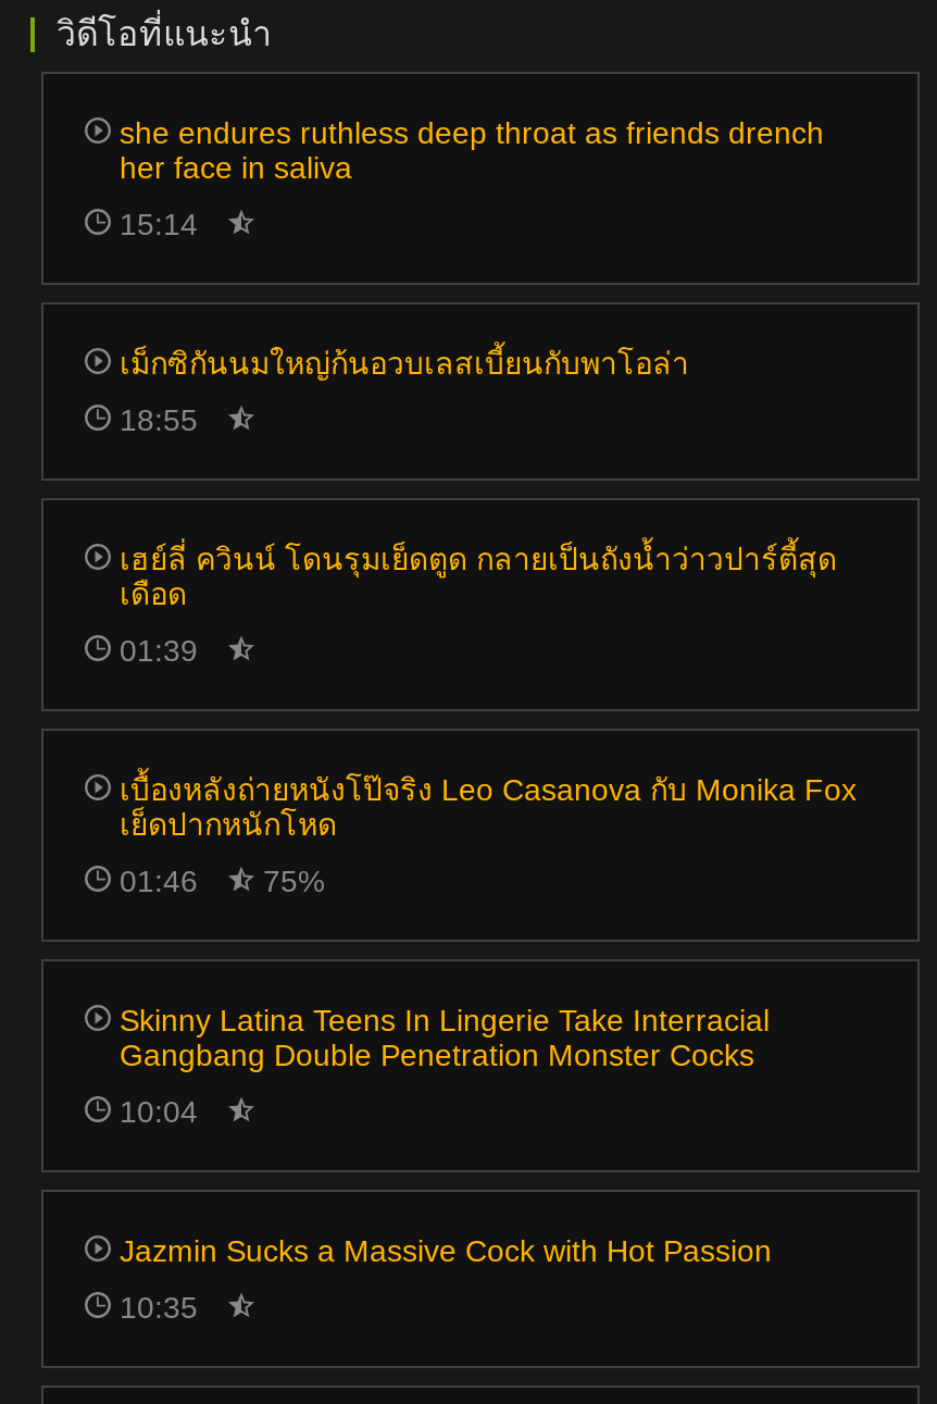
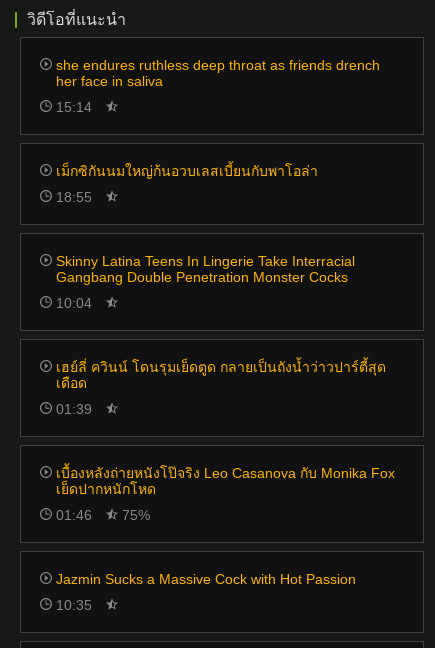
moved [120,542,857,898] -> [56,359,395,523]: เฮย์ลี่ ควินน์ โดนรุมเย็ดตูด กลายเป็นถังน้ำว่าวปาร์ตี้สุด | เดือด | 01:39 | เบื้องหลังถ่ายหนังโป๊จริง Leo Casanova กับ Monika Fox | เย็ดปากหนักโหด | 01:46 | 75%
moved [120,1003,770,1129] -> [56,253,355,311]: Skinny Latina Teens In Lingerie Take Interracial | Gangbang Double Penetration Monster Cocks | 10:04

